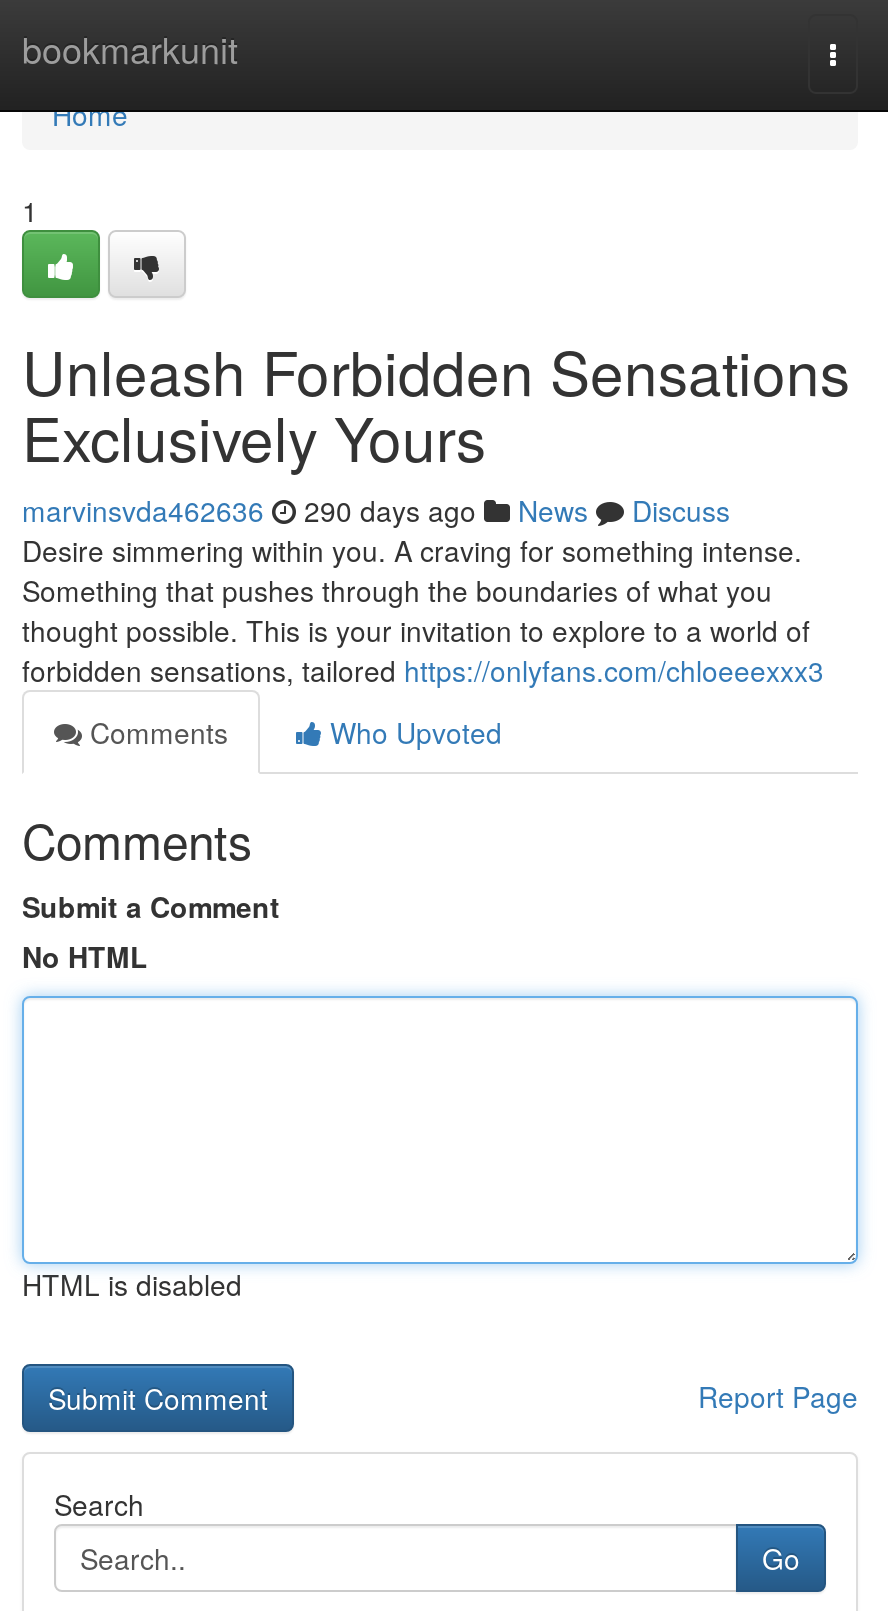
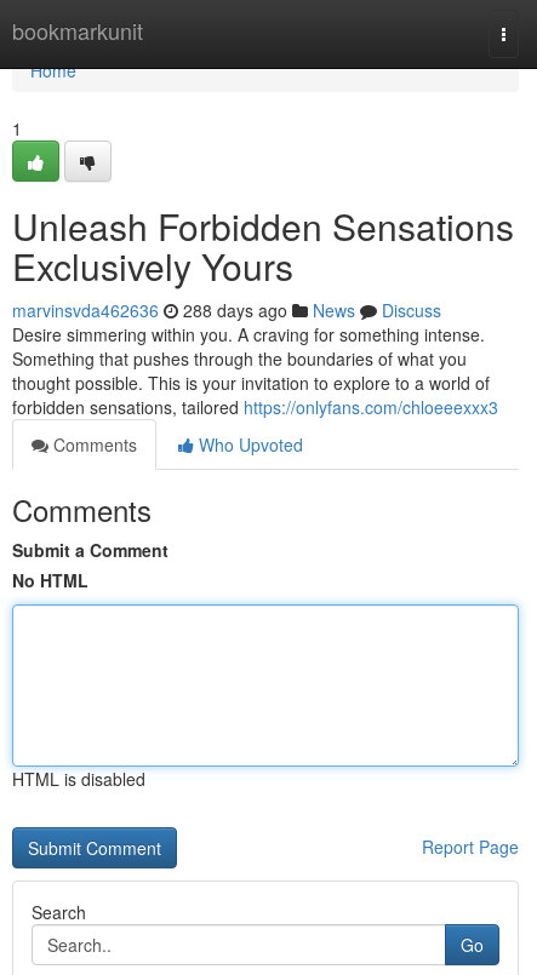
[22,490,730,530] marvinsvda462636 290 days ago News Discuss -> [12,298,441,322] marvinsvda462636 288 days ago News Discuss

